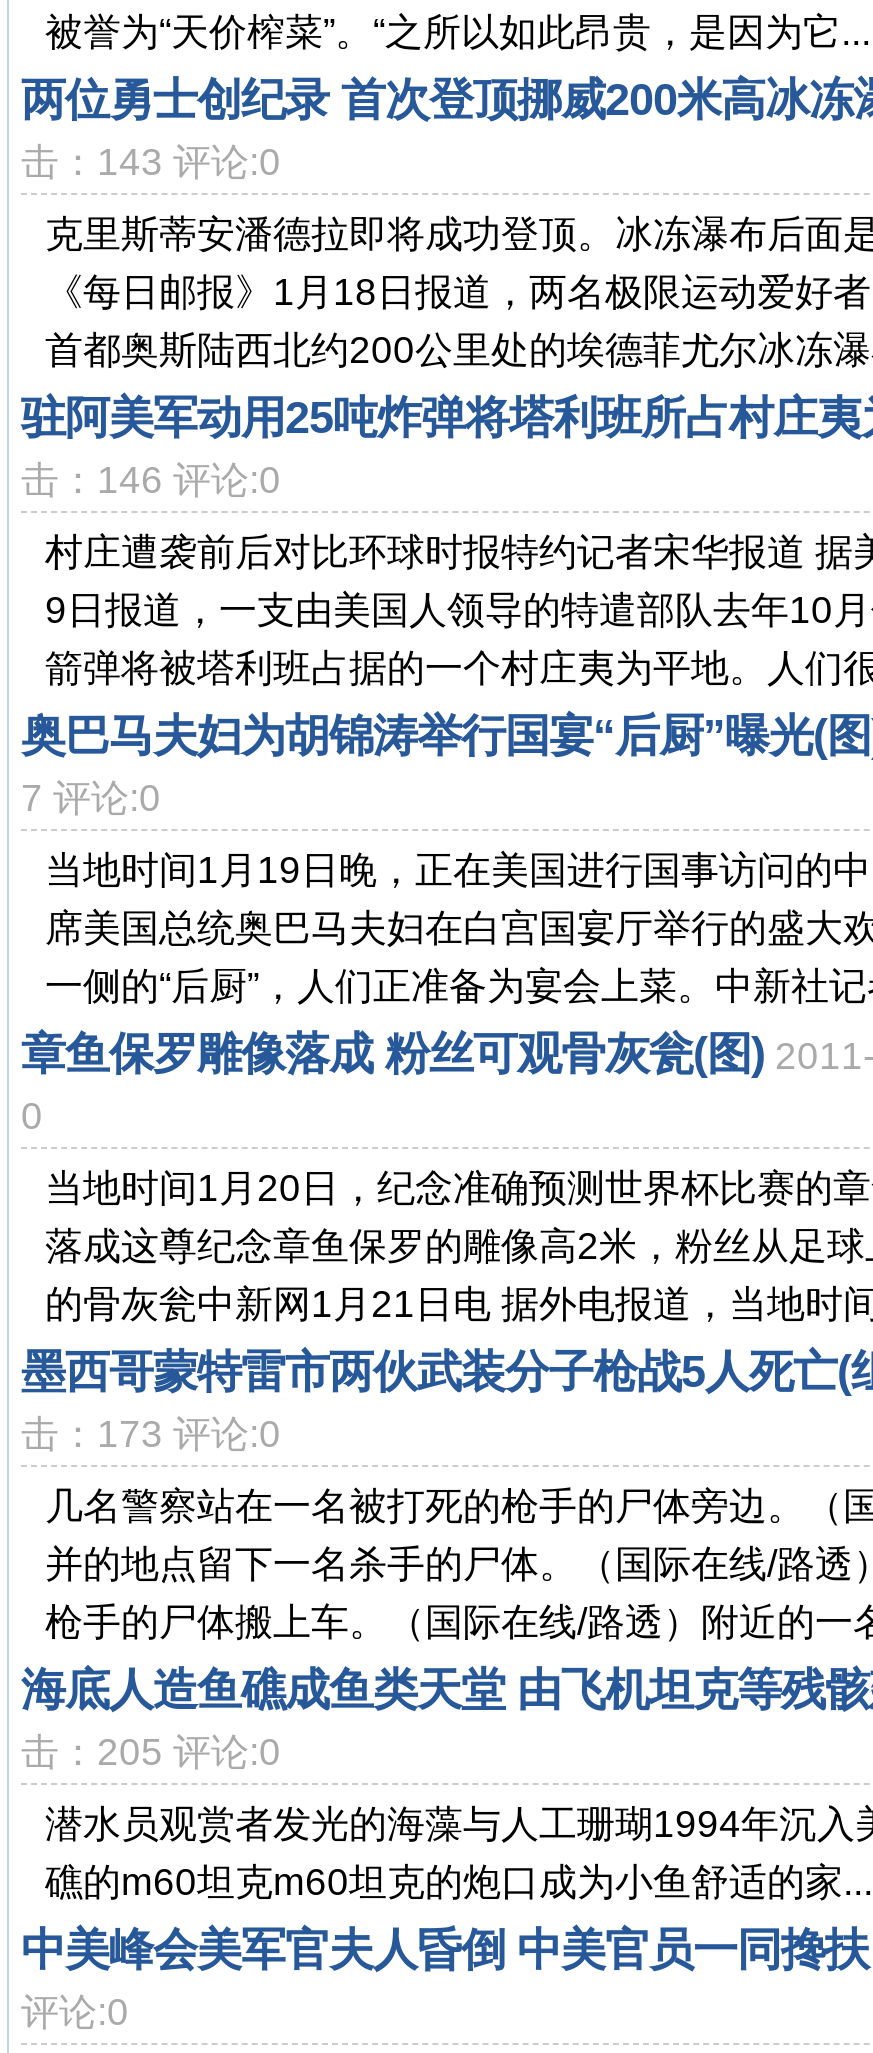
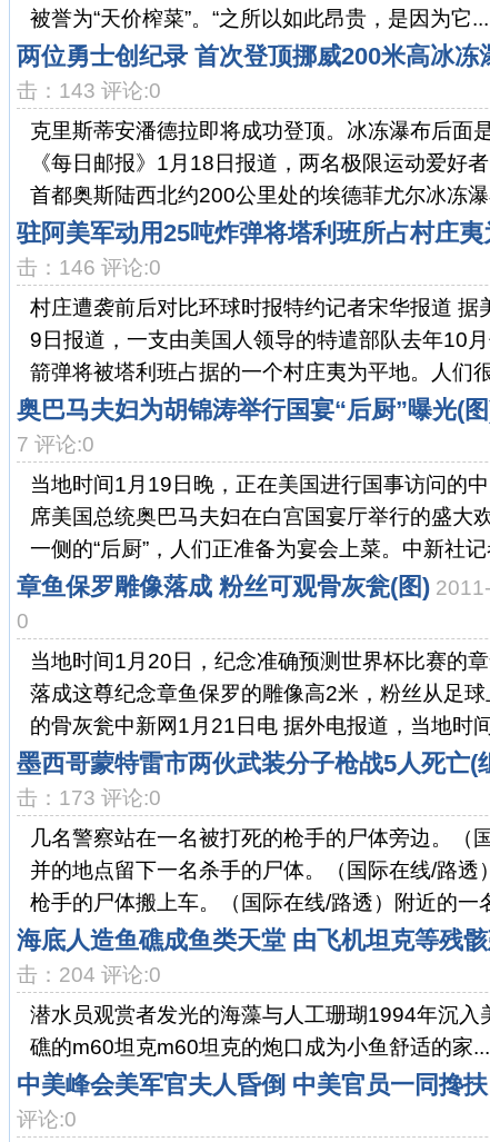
[21,1731,281,1773] 击：205 评论:0 -> [17,963,161,986] 击：204 评论:0

